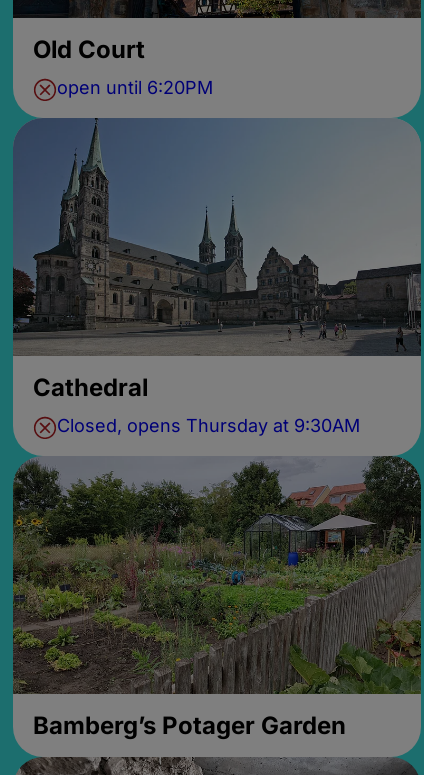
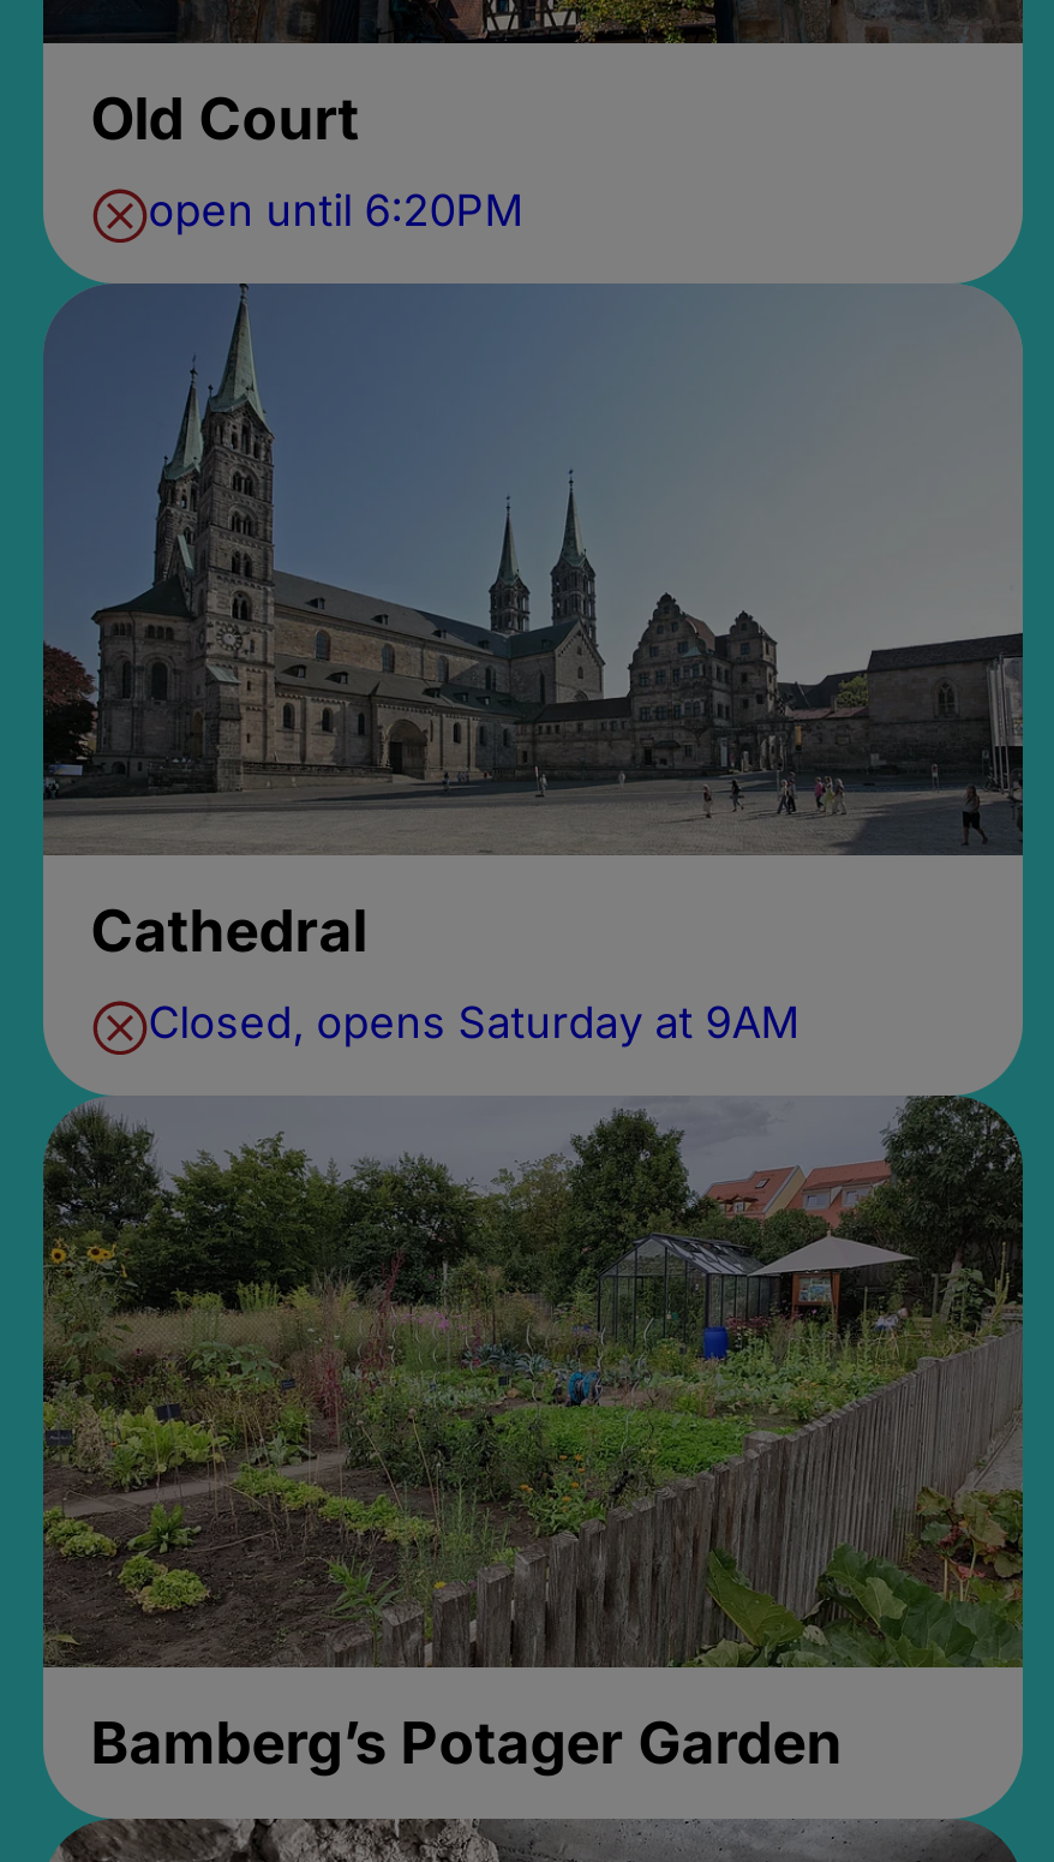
[57,415,360,436] Closed, opens Thursday at 9:30AM -> [148,998,799,1048] Closed, opens Saturday at 9AM

